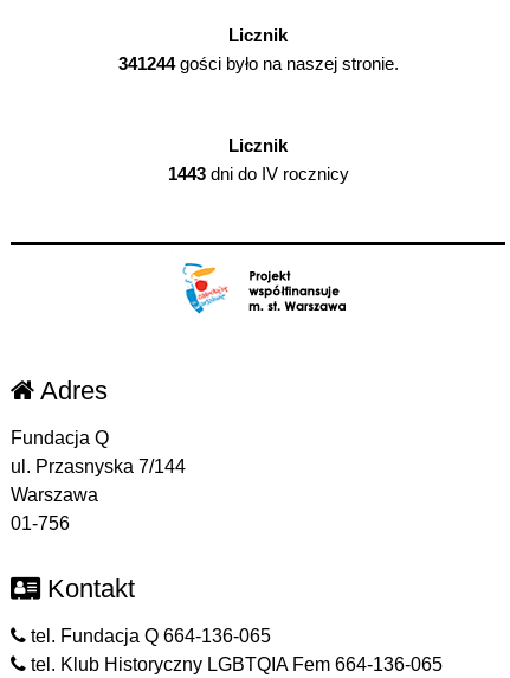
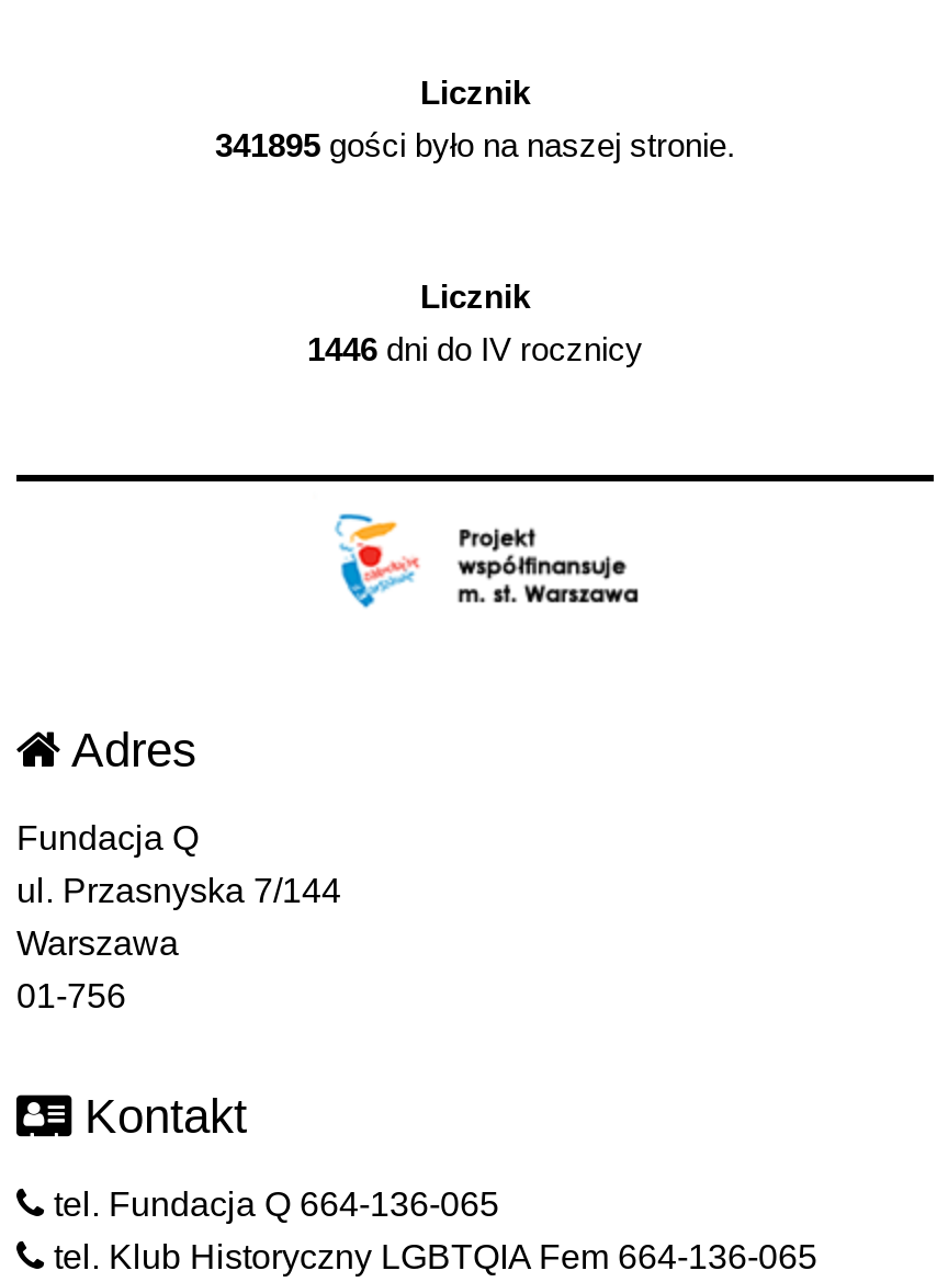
[118,53,398,73] 341244 gości było na naszej stronie. -> [215,125,735,163] 341895 gości było na naszej stronie.
[167,163,348,183] 1443 dni do IV rocznicy -> [307,329,643,367] 1446 dni do IV rocznicy

